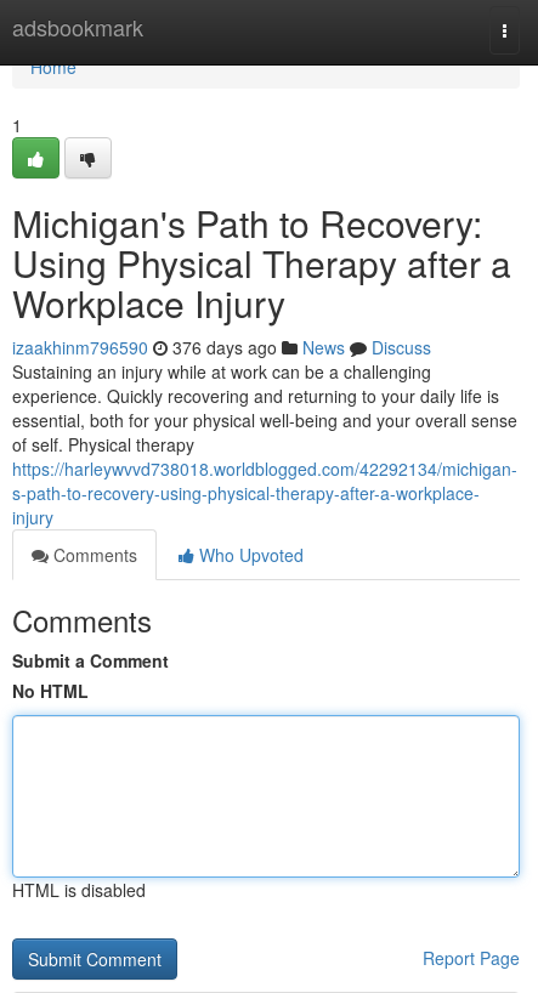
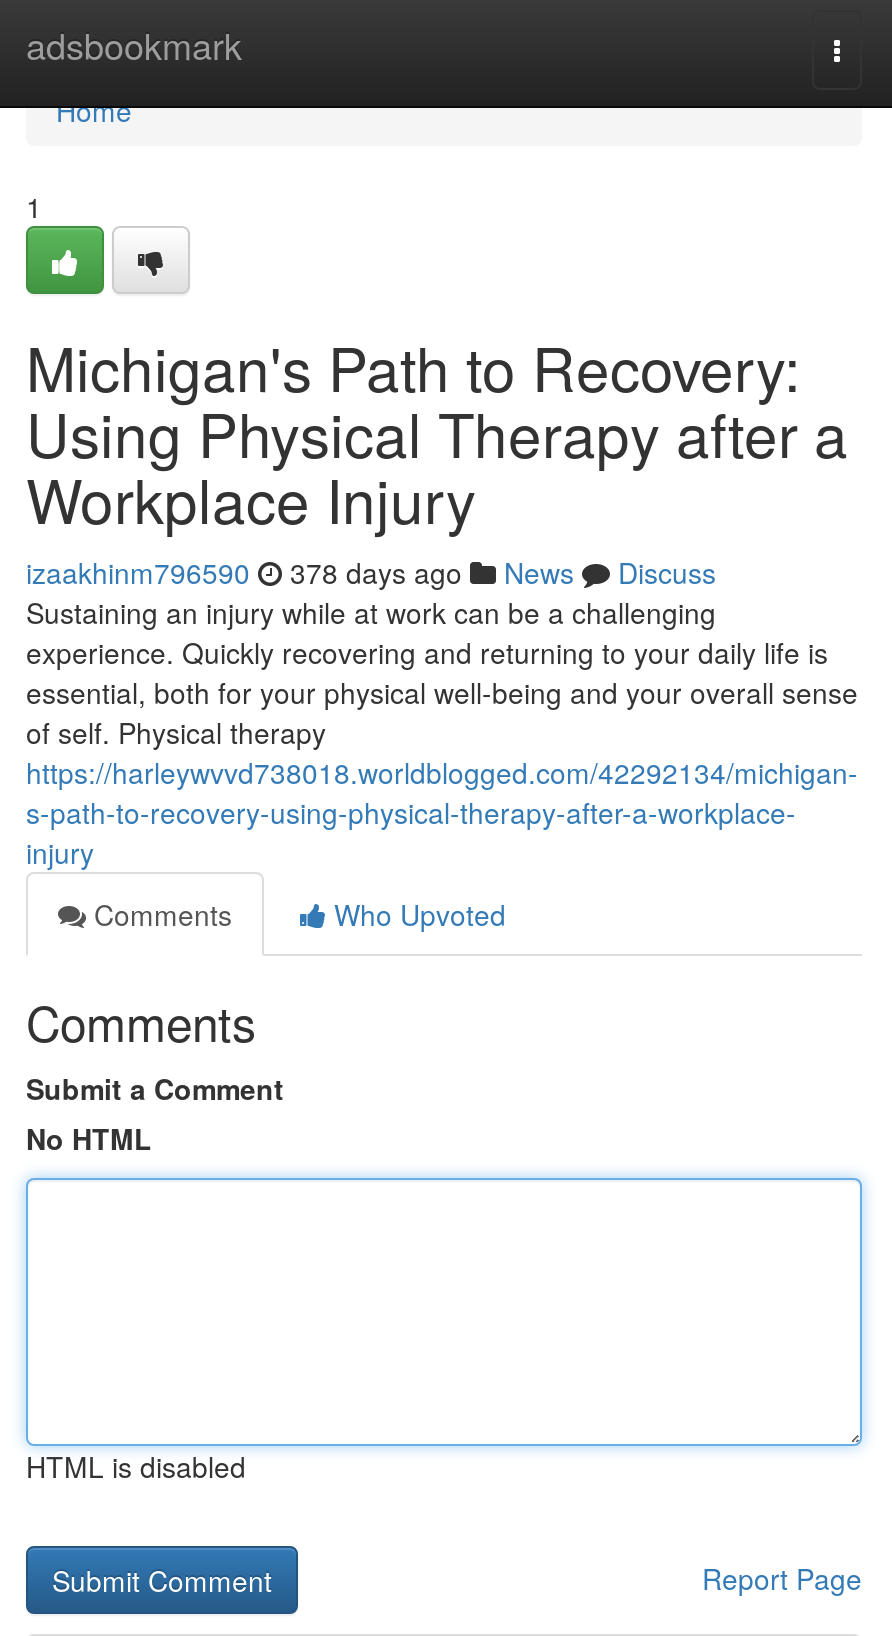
[12,335,431,359] izaakhinm796590 376 days ago News Discuss -> [26,552,716,592] izaakhinm796590 378 days ago News Discuss

